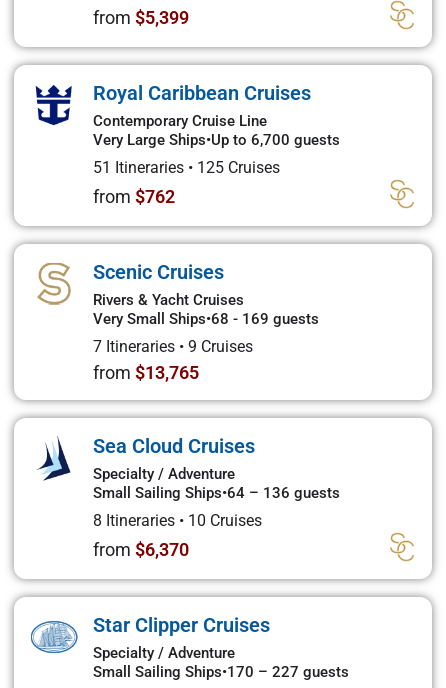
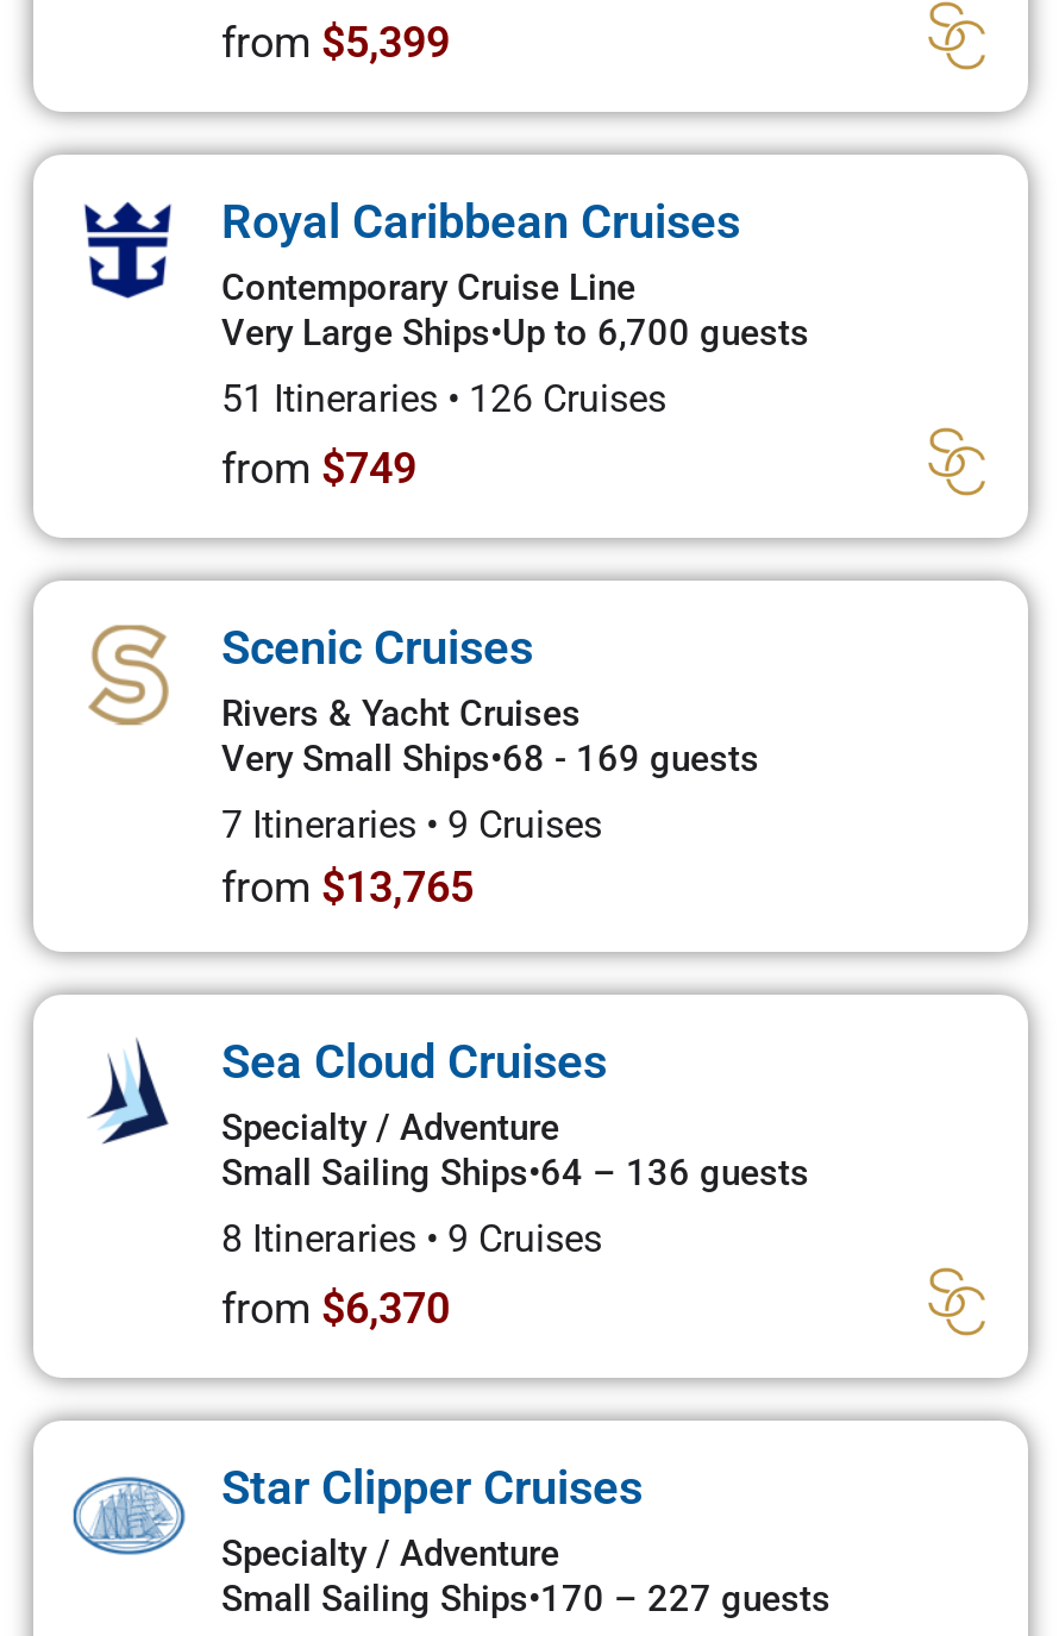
[93,158,280,177] 51 Itineraries • 125 Cruises -> [221,377,666,422] 51 Itineraries • 126 Cruises
[93,186,175,207] from $762 -> [221,442,416,492] from $749
[93,511,262,530] 8 Itineraries • 10 Cruises -> [221,1217,602,1262] 8 Itineraries • 9 Cruises

